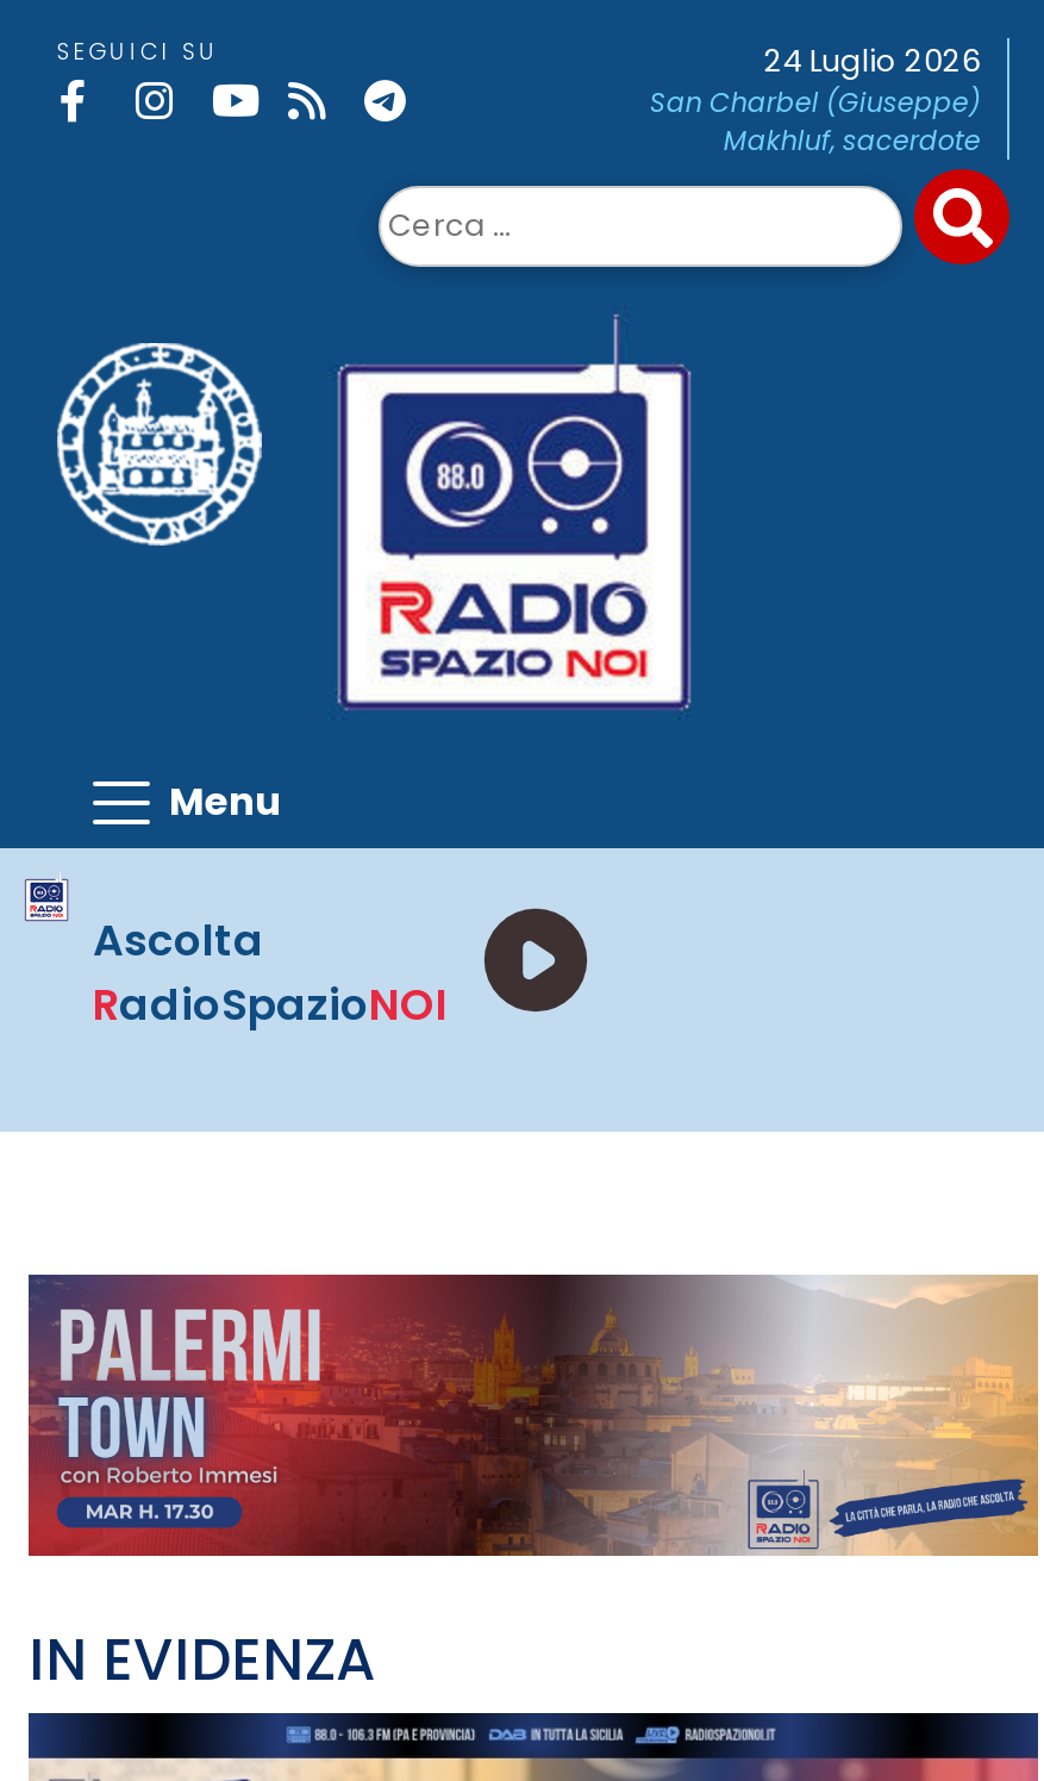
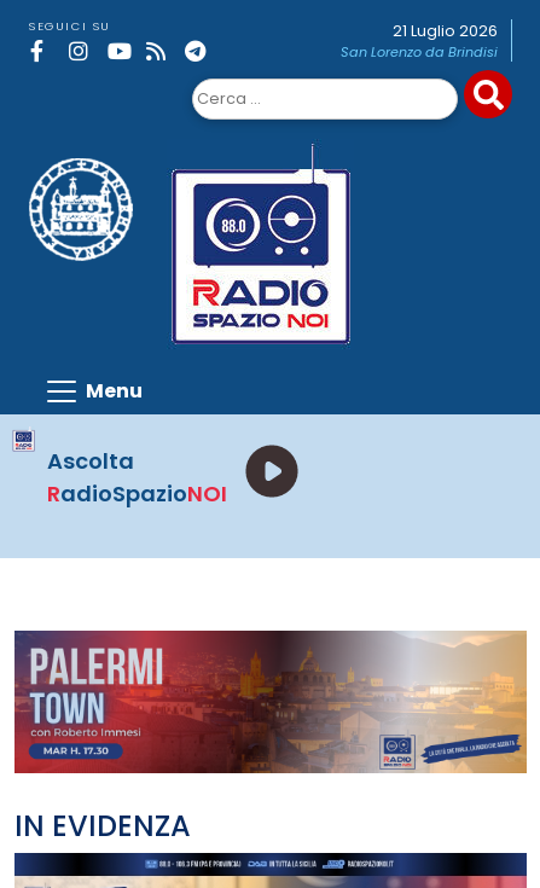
[649,41,980,160] 24 Luglio 2026 | San Charbel (Giuseppe) | Makhluf, sacerdote -> [340,21,497,62] 21 Luglio 2026 | San Lorenzo da Brindisi

